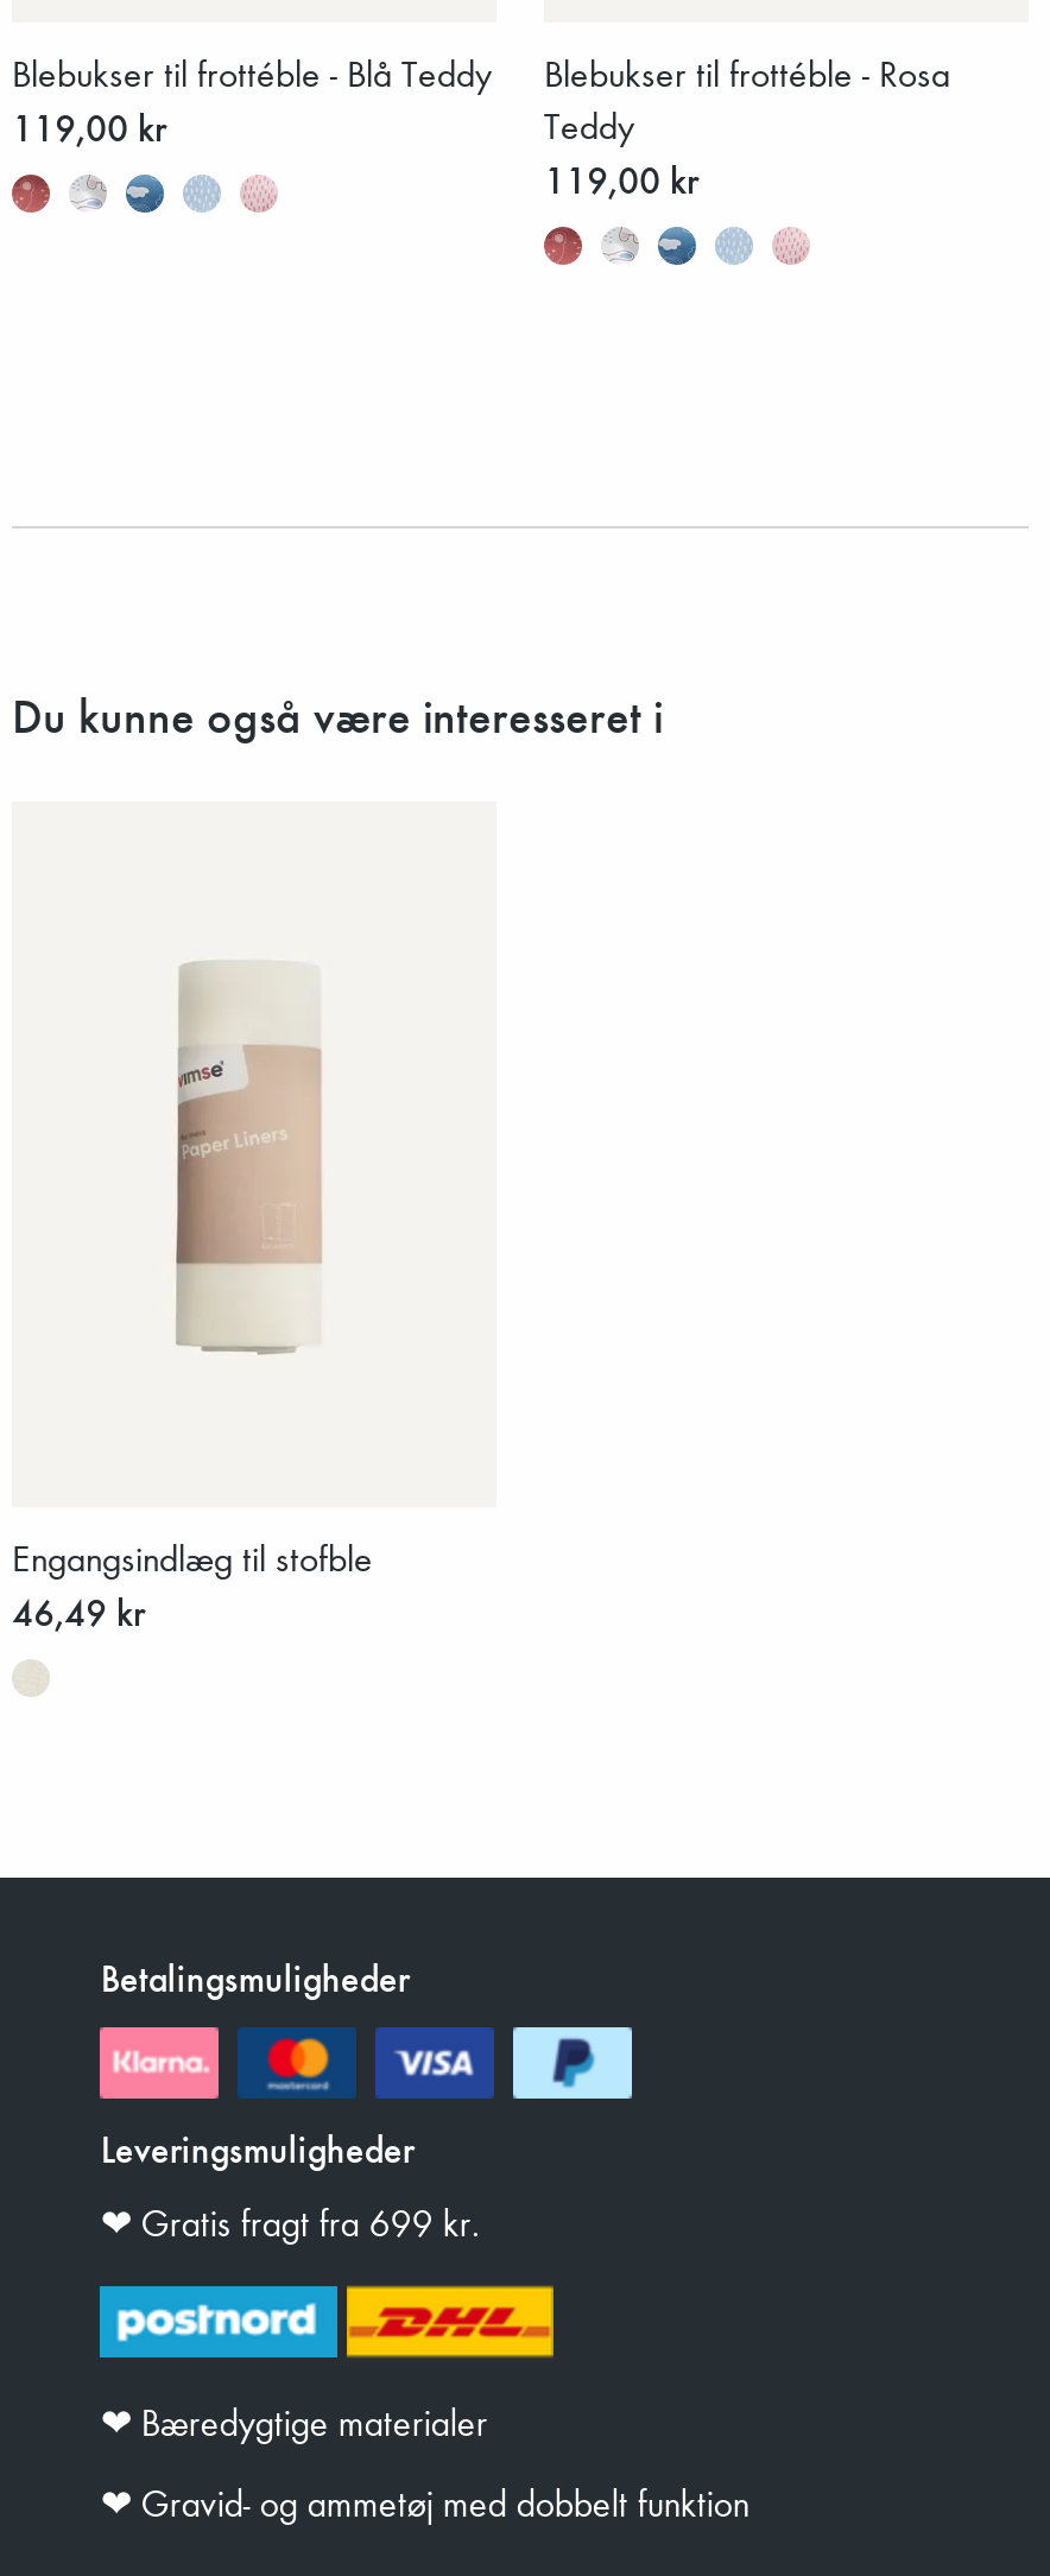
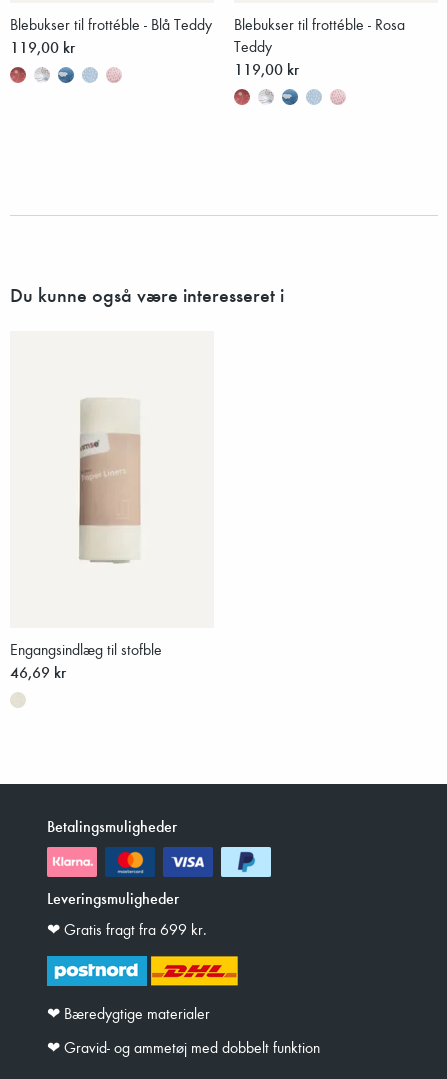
[12,1585,145,1635] 46,49 kr -> [10,661,66,682] 46,69 kr

